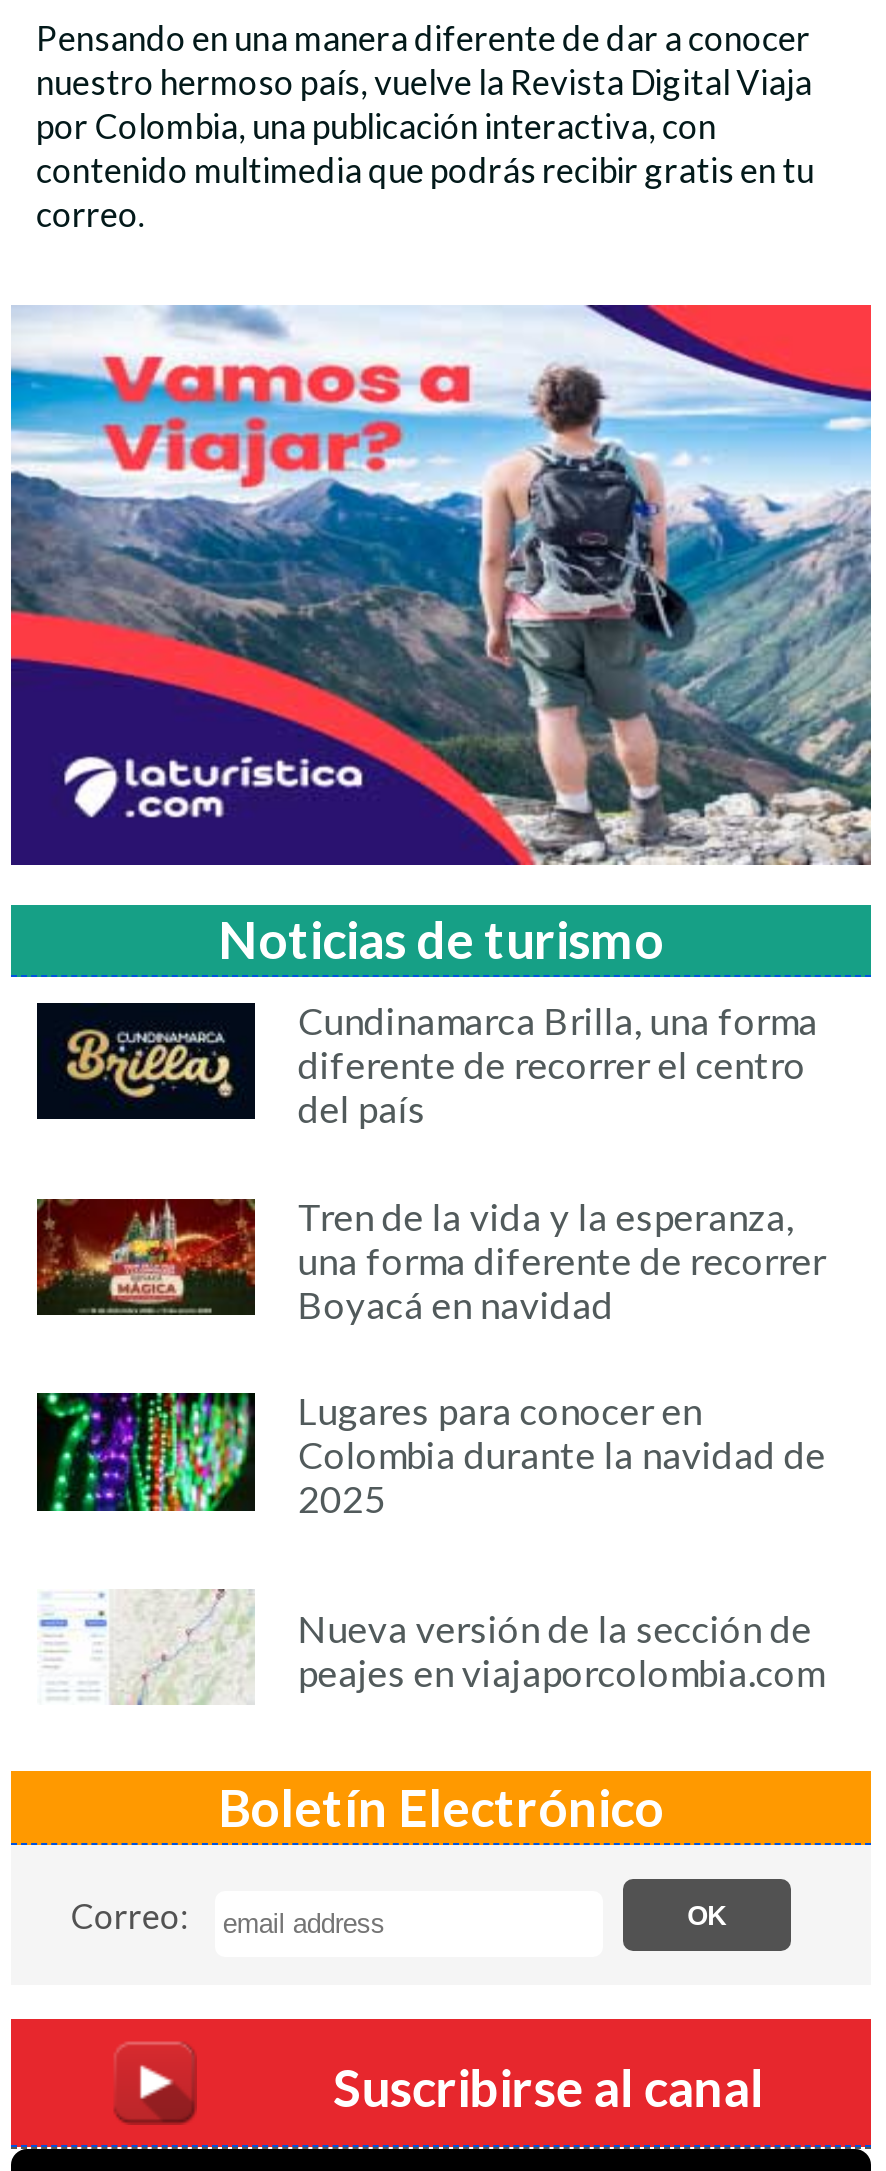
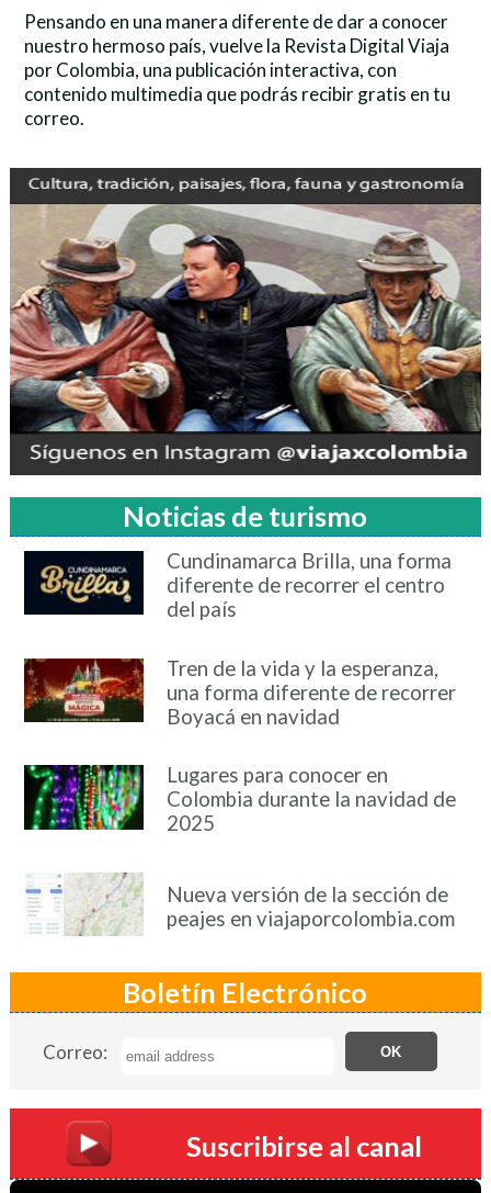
[9,303,873,867] [image] -> [9,167,482,476] [image]

